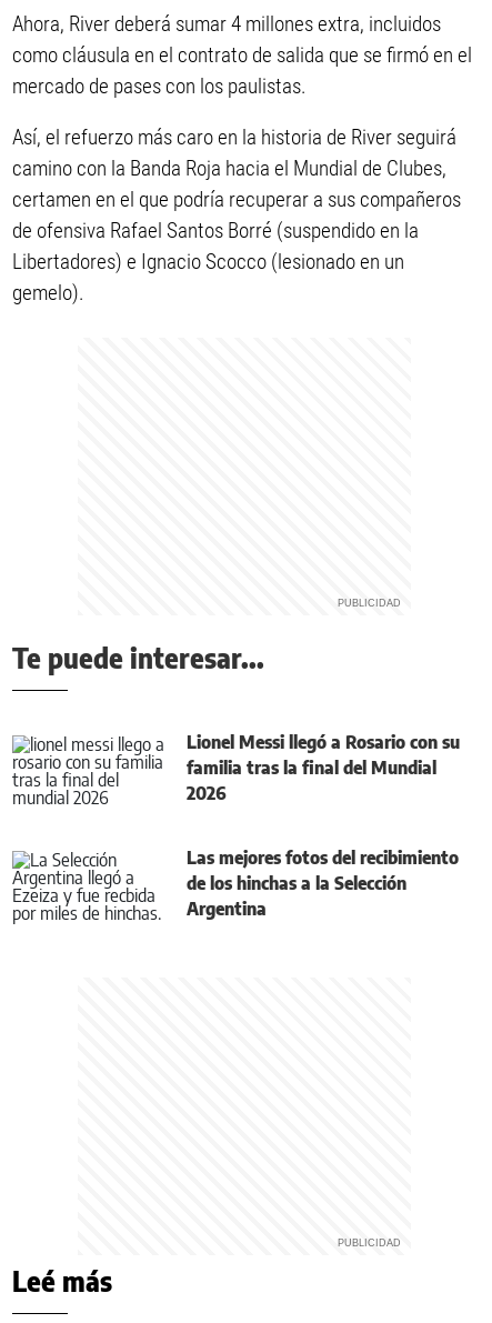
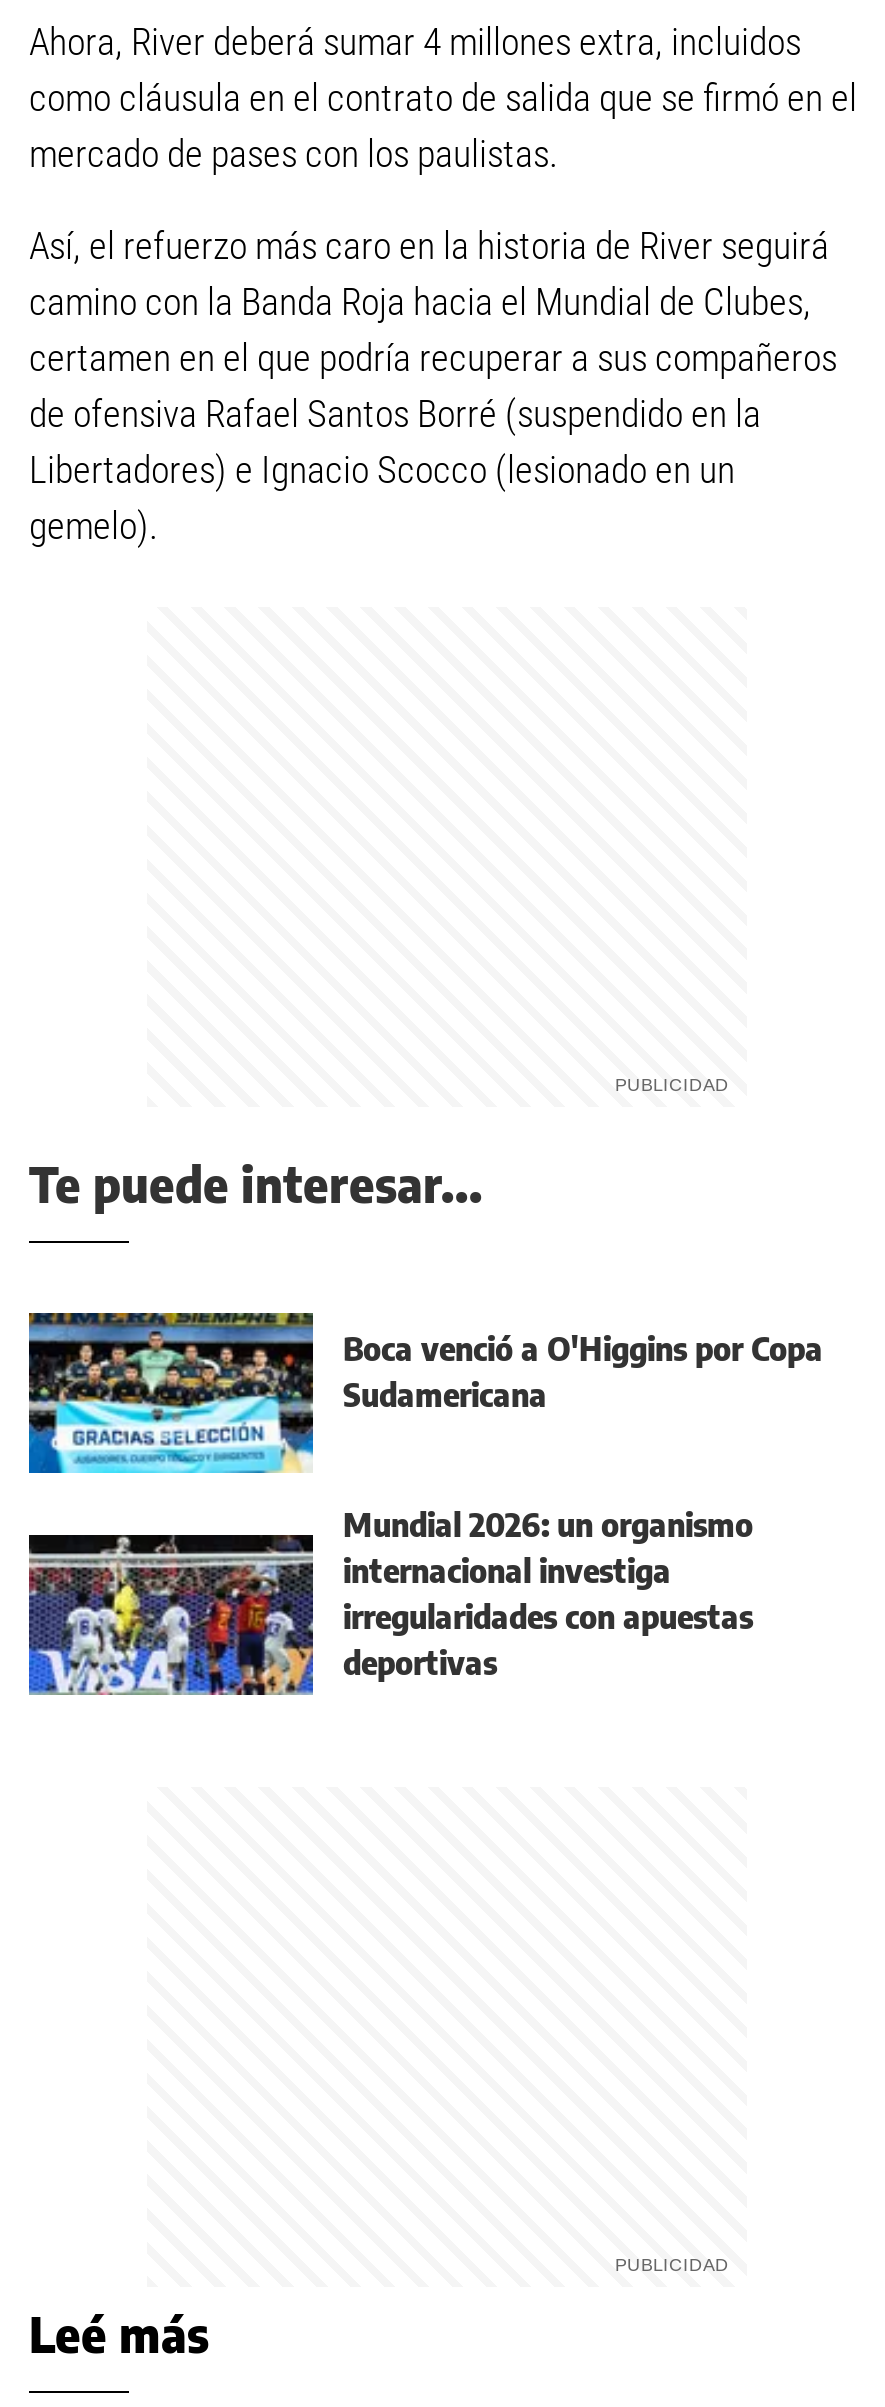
[12,730,460,805] [image] | Lionel Messi llegó a Rosario con su | familia tras la final del Mundial | 2026 -> [27,1311,823,1475] [image] | Boca venció a O'Higgins por Copa | Sudamericana
[12,846,459,926] [image] | Las mejores fotos del recibimiento | de los hinchas a la Selección | Argentina -> [27,1505,753,1697] [image] | Mundial 2026: un organismo | internacional investiga | irregularidades con apuestas | deportivas

